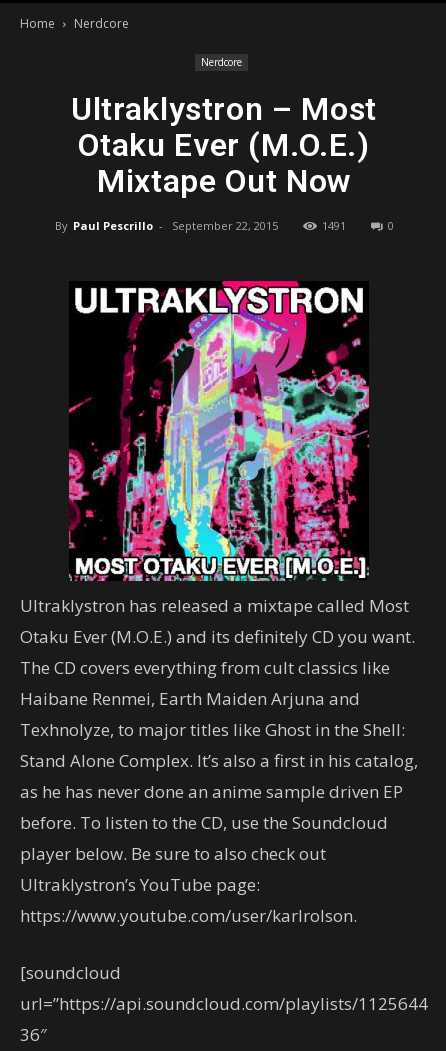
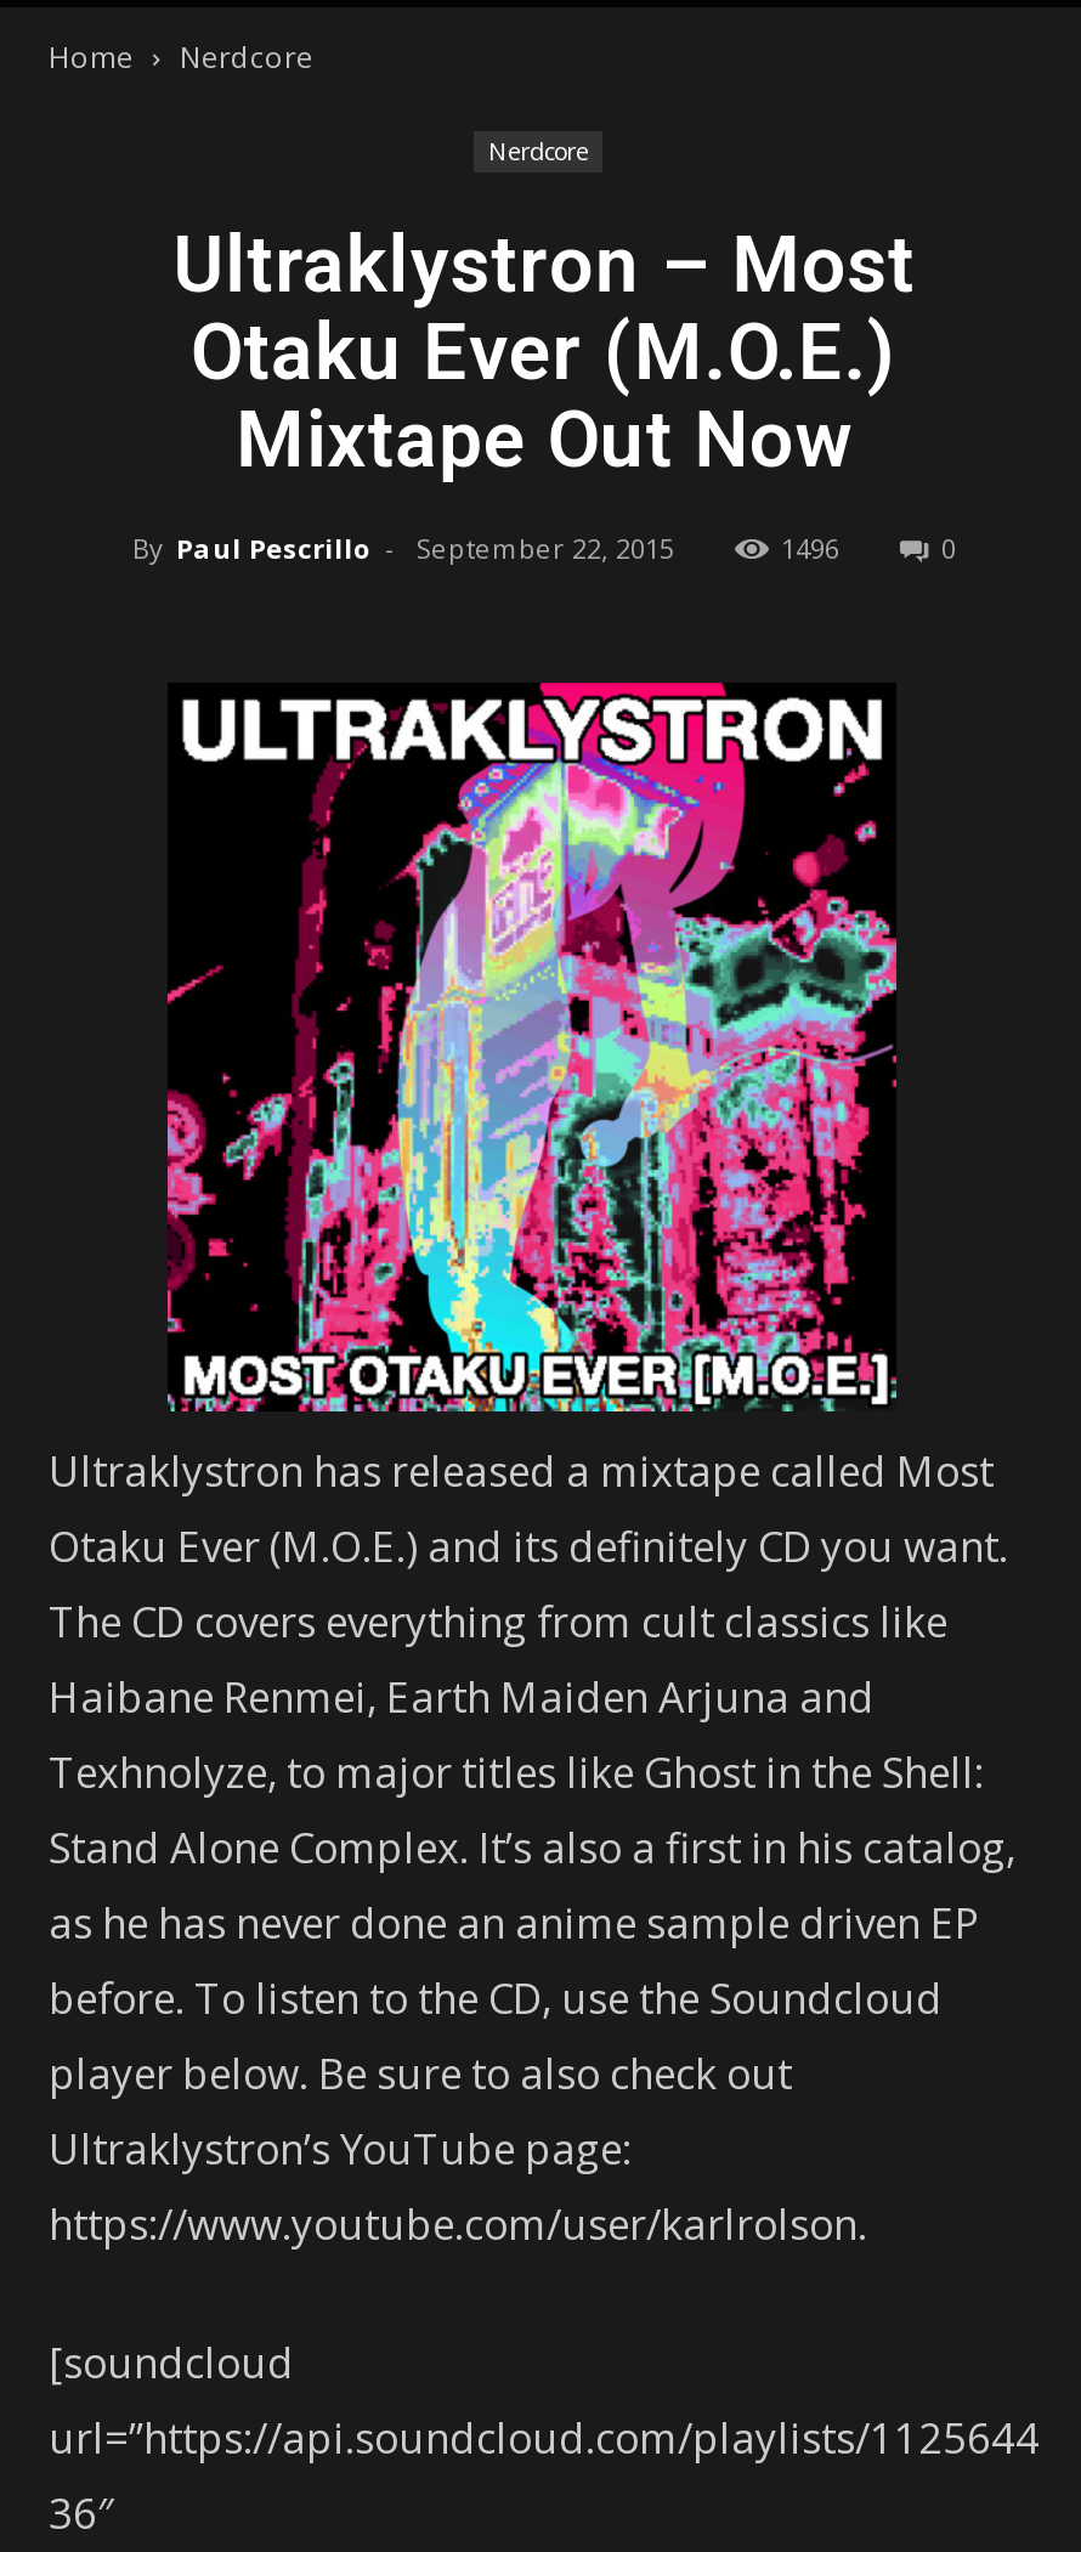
[321,218,345,233] 1491 -> [781,530,839,566] 1496

